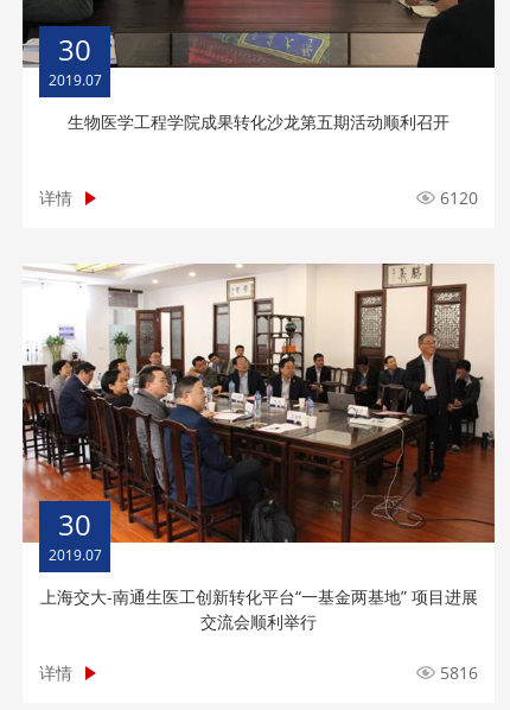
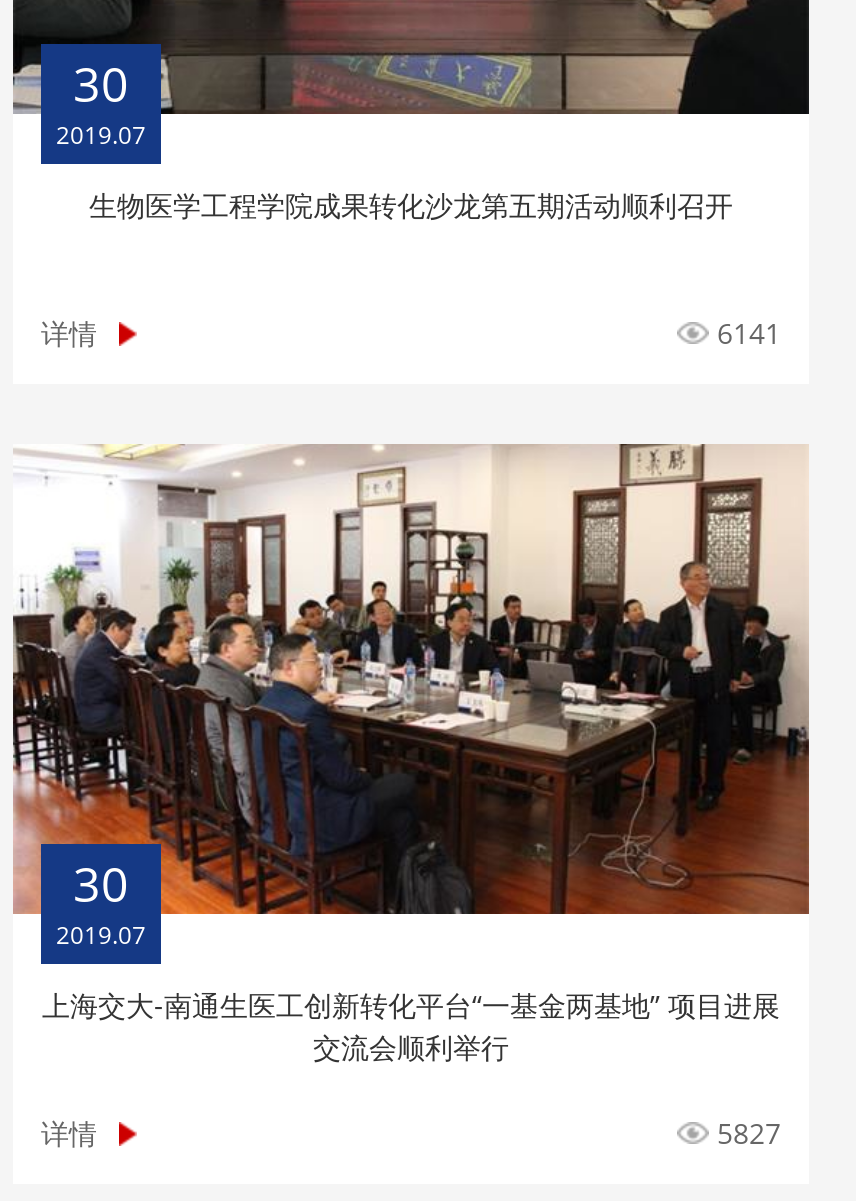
[440,187,478,209] 6120 -> [717,314,781,352] 6141
[440,662,478,684] 5816 -> [717,1115,781,1153] 5827

